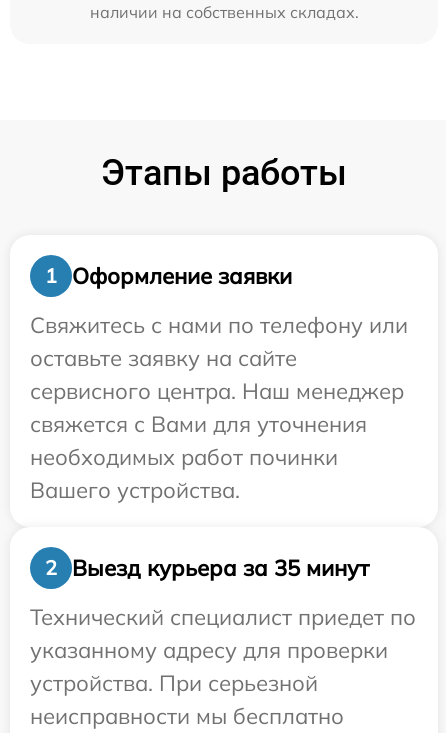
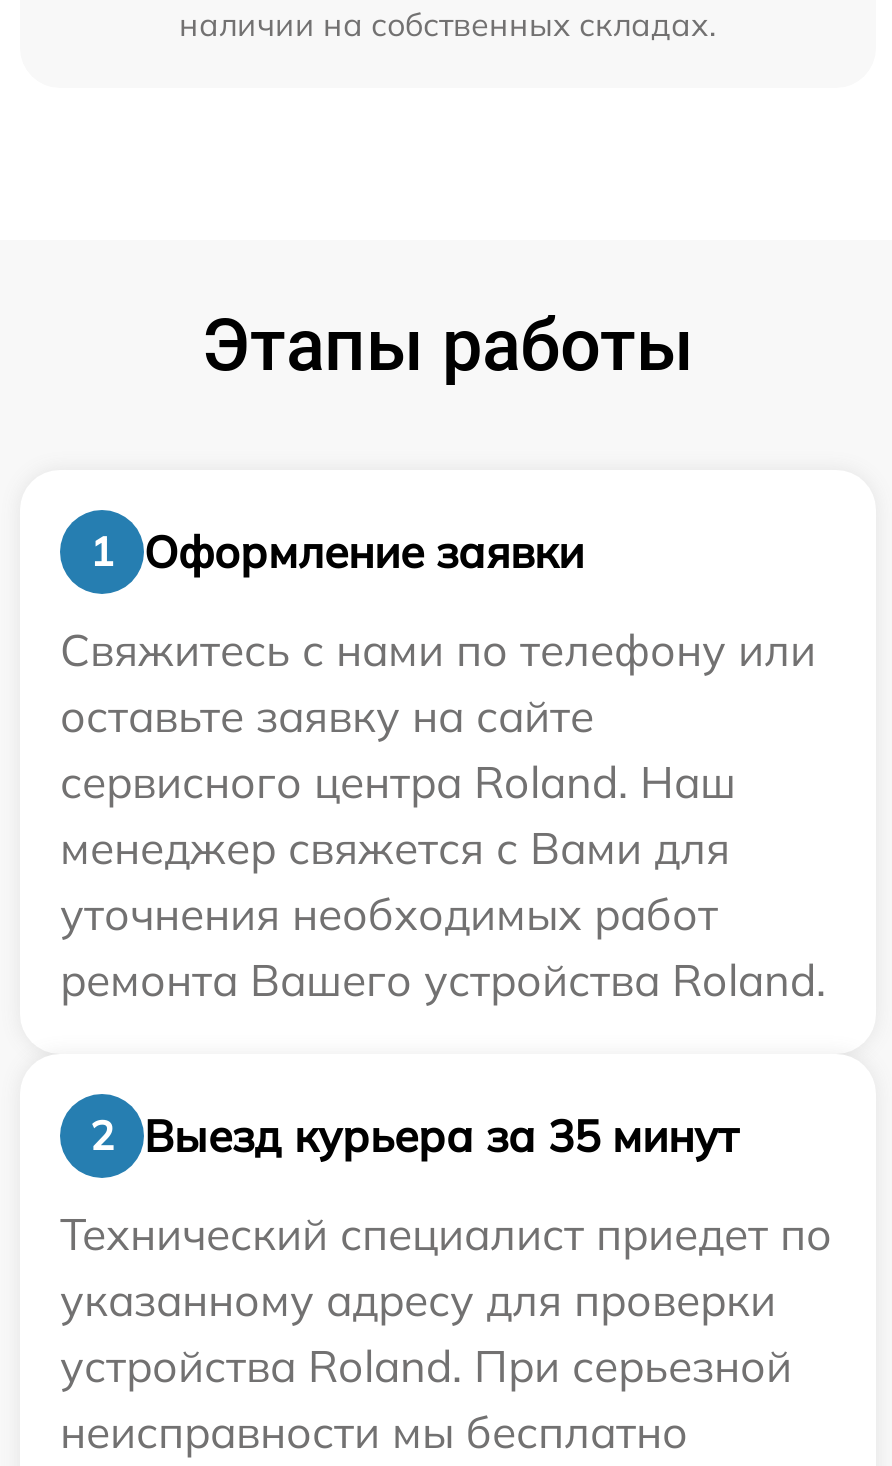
[30,377,404,504] сервисного центра. Наш менеджер | свяжется с Вами для уточнения | необходимых работ починки | Вашего устройства. -> [60,755,826,1009] сервисного центра Roland. Наш | менеджер свяжется с Вами для | уточнения необходимых работ | ремонта Вашего устройства Roland.
[30,669,318,697] устройства. При серьезной -> [60,1339,792,1395] устройства Roland. При серьезной

